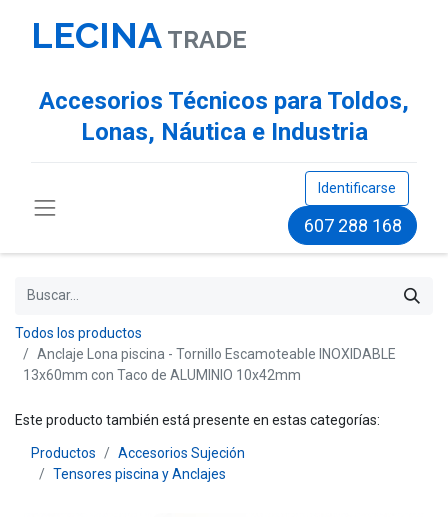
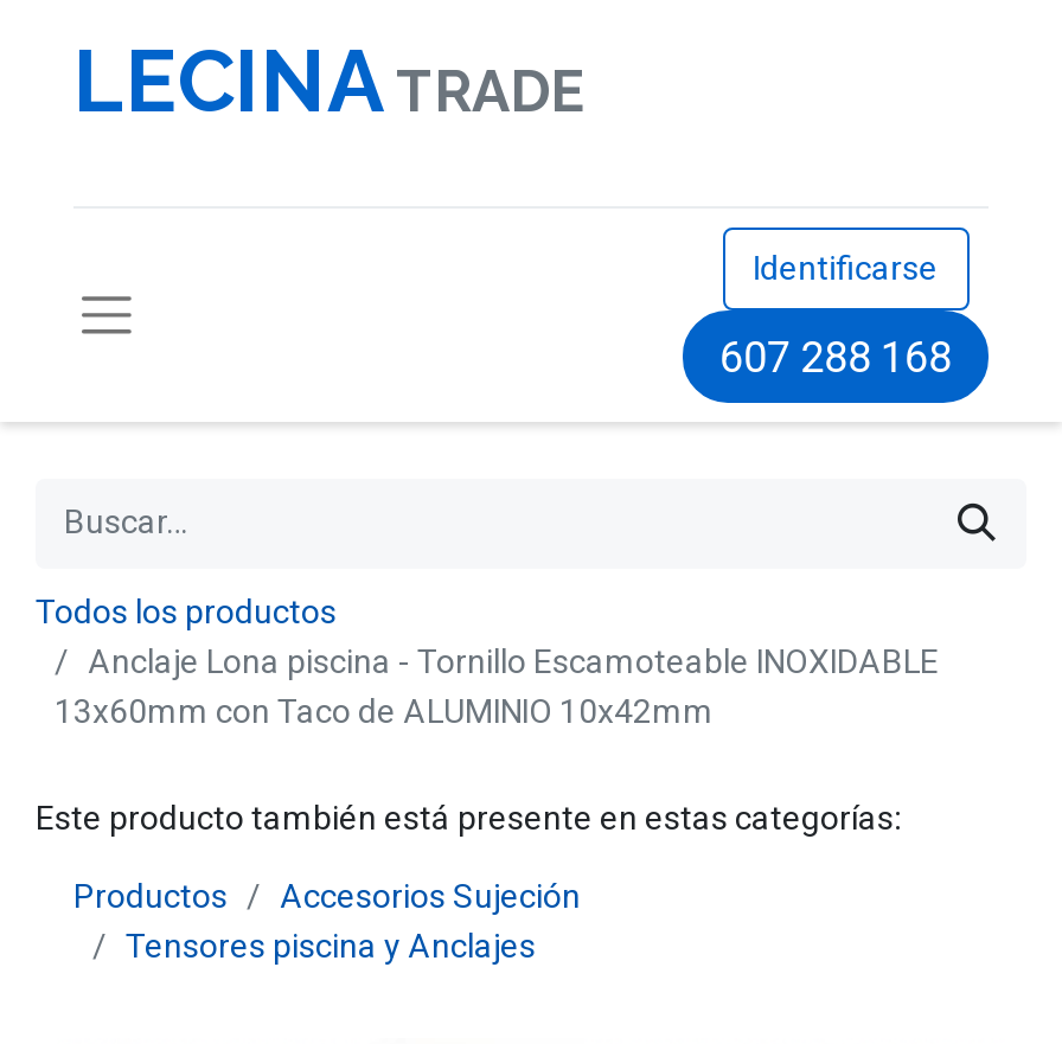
[39,87,409,146] Accesorios Técnicos para Toldos, | Lonas, Náutica e Industria -> none

